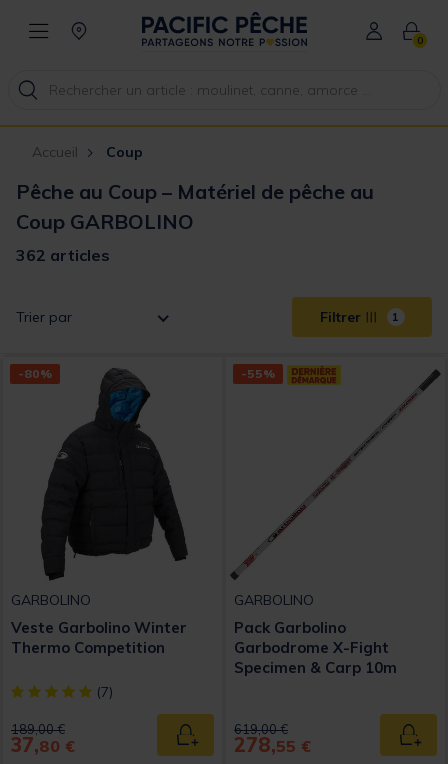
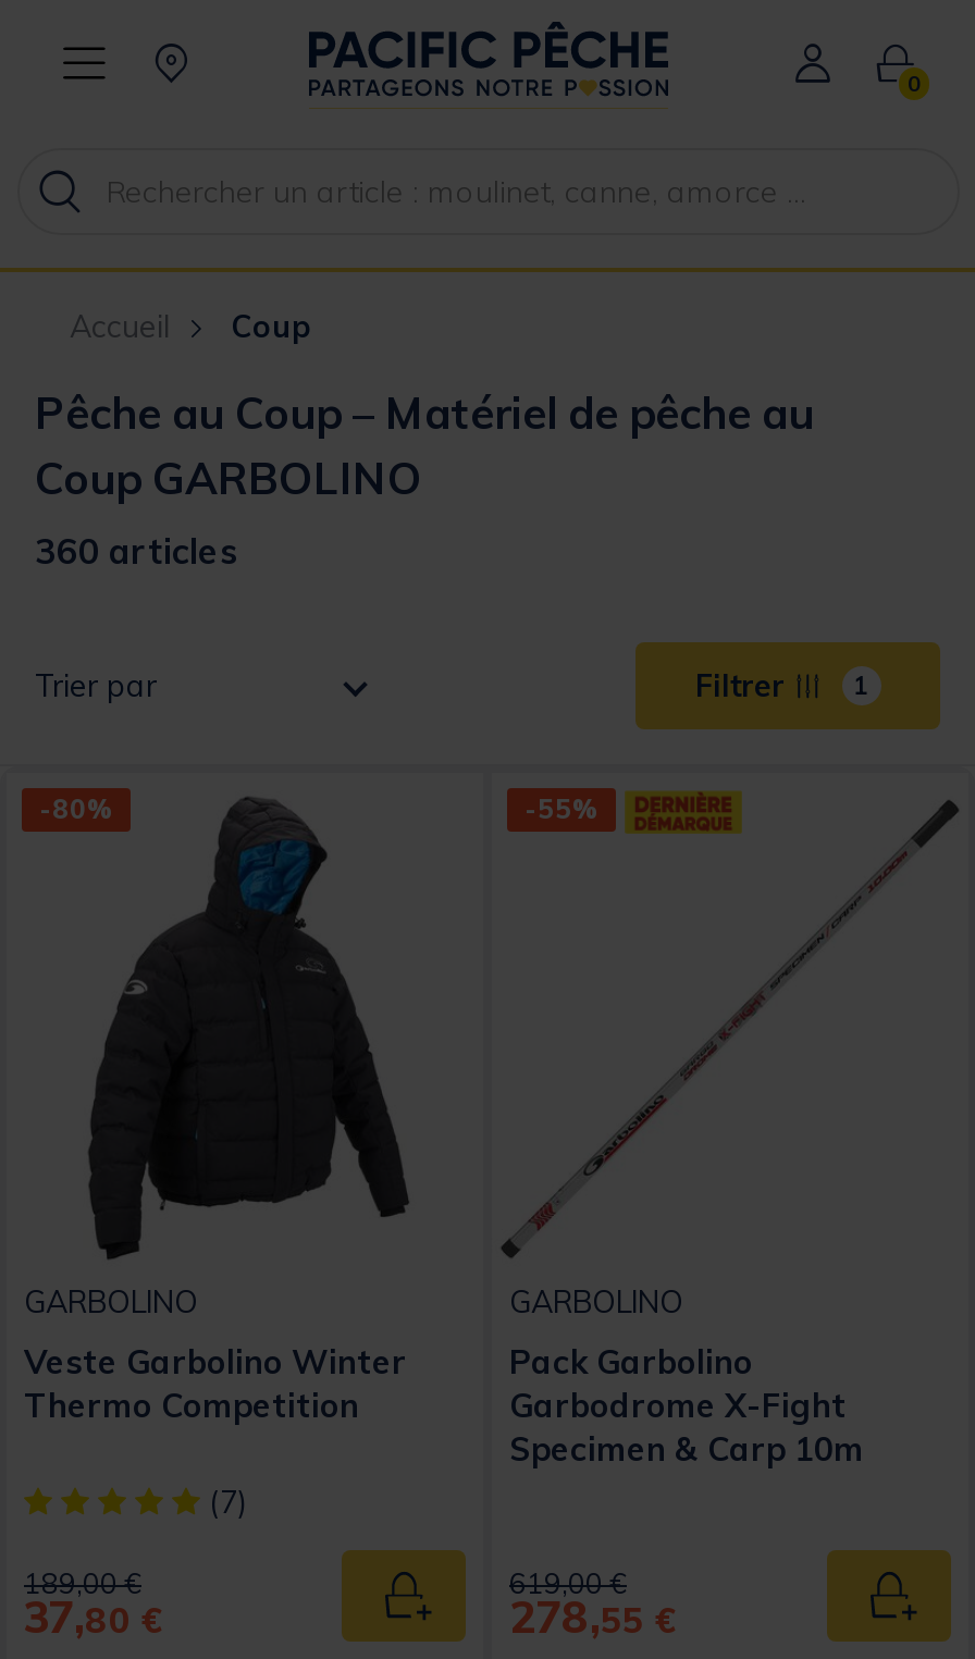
[16,245,110,265] 362 articles -> [35,530,239,574] 360 articles

